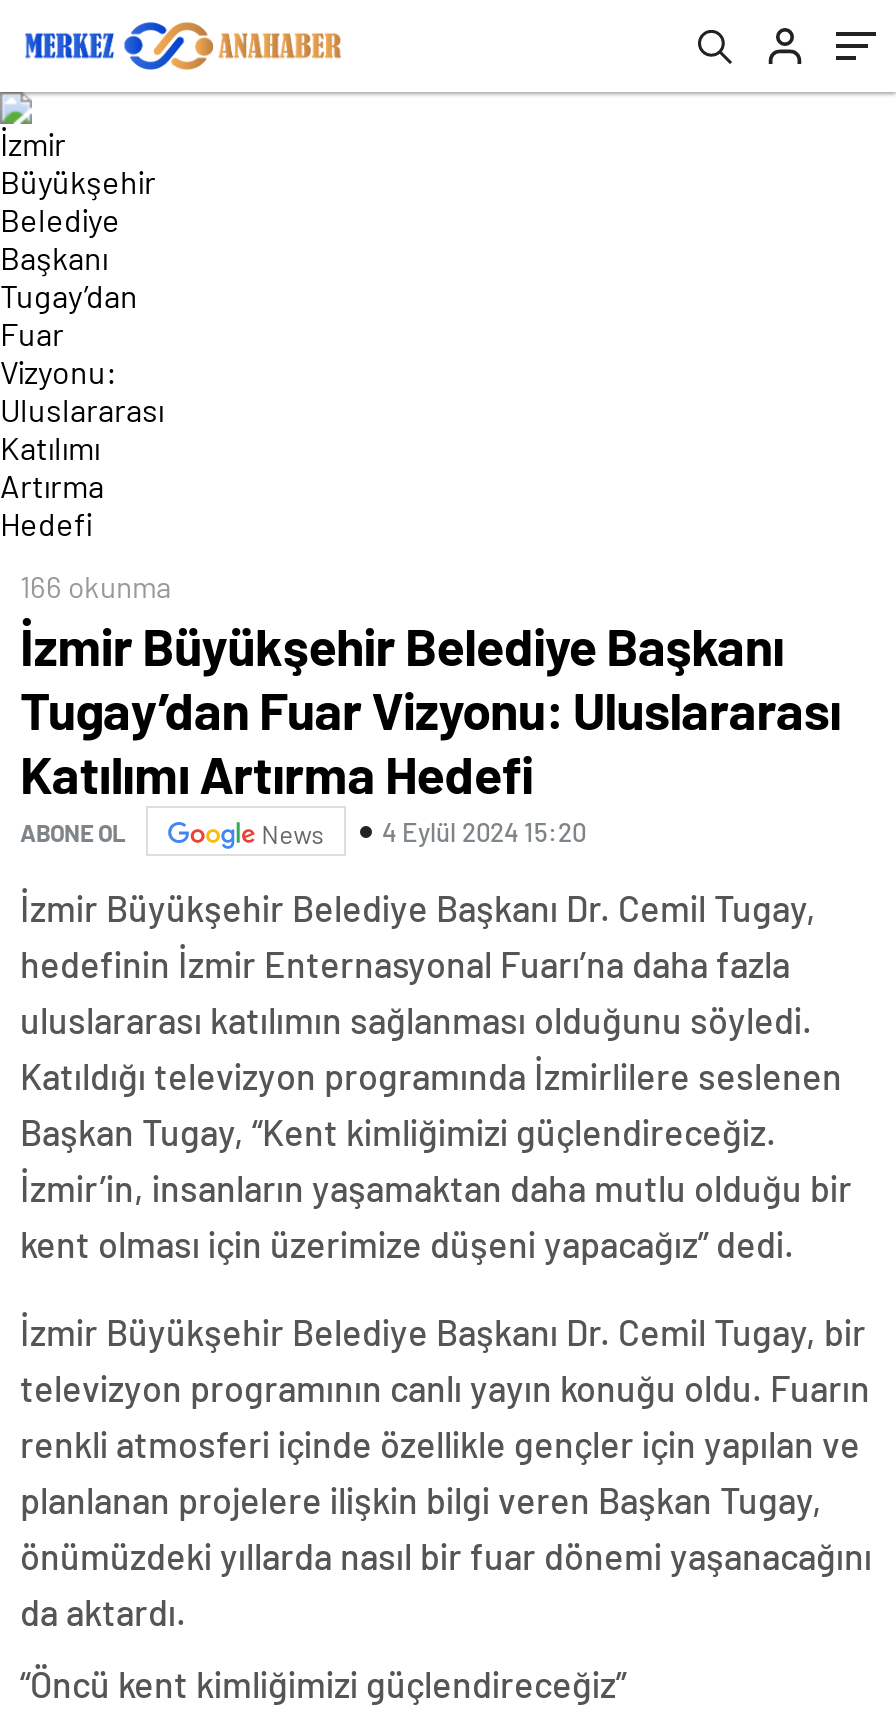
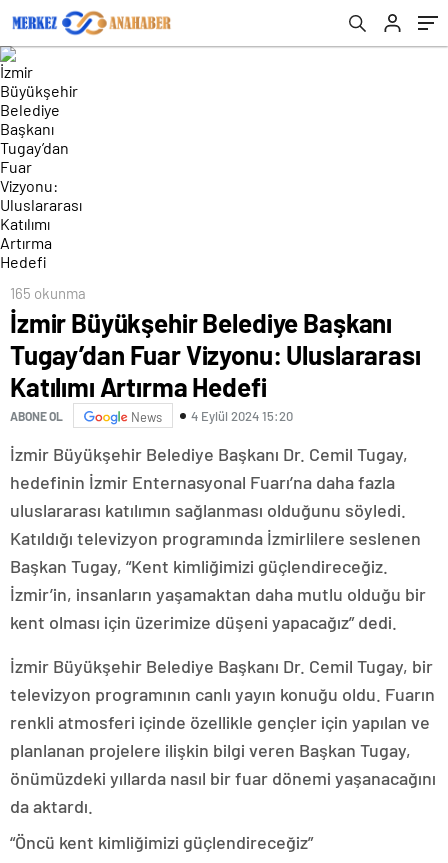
[20,568,172,604] 166 okunma -> [10,284,86,302] 165 okunma

